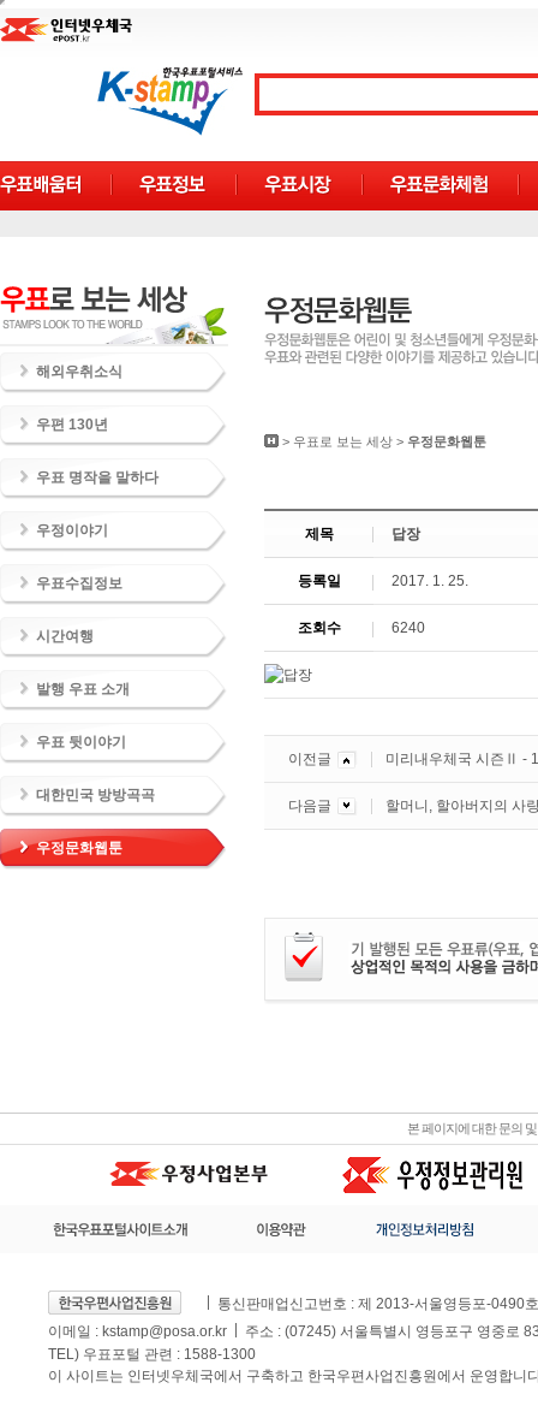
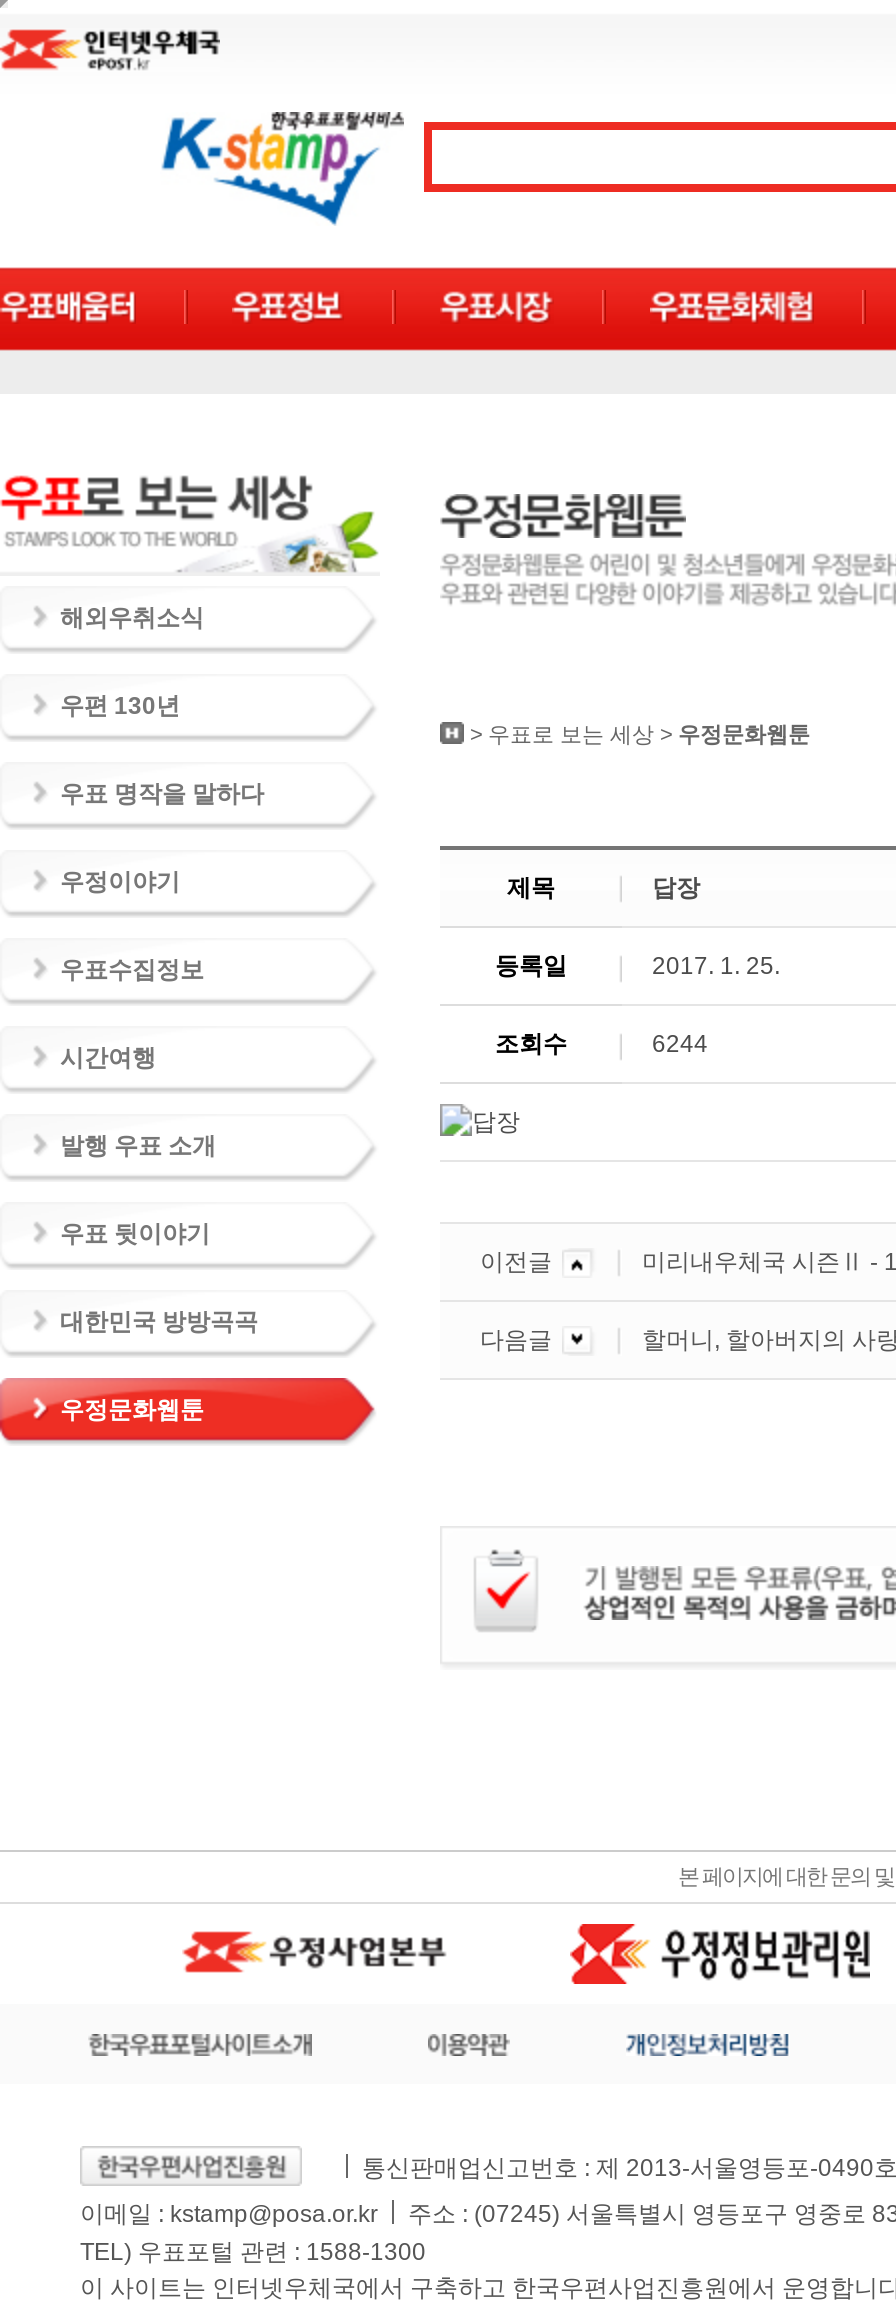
[391,619,425,636] 6240 -> [652,1030,708,1058] 6244

